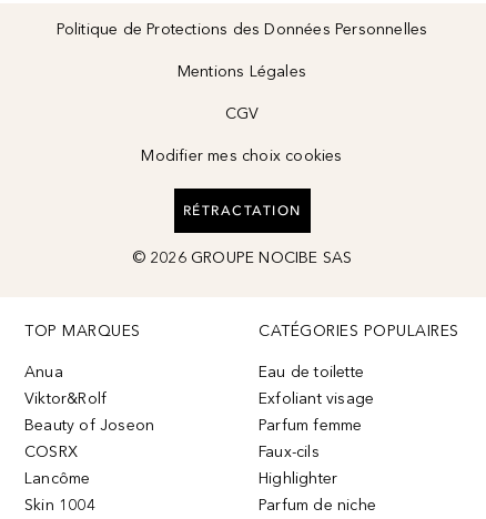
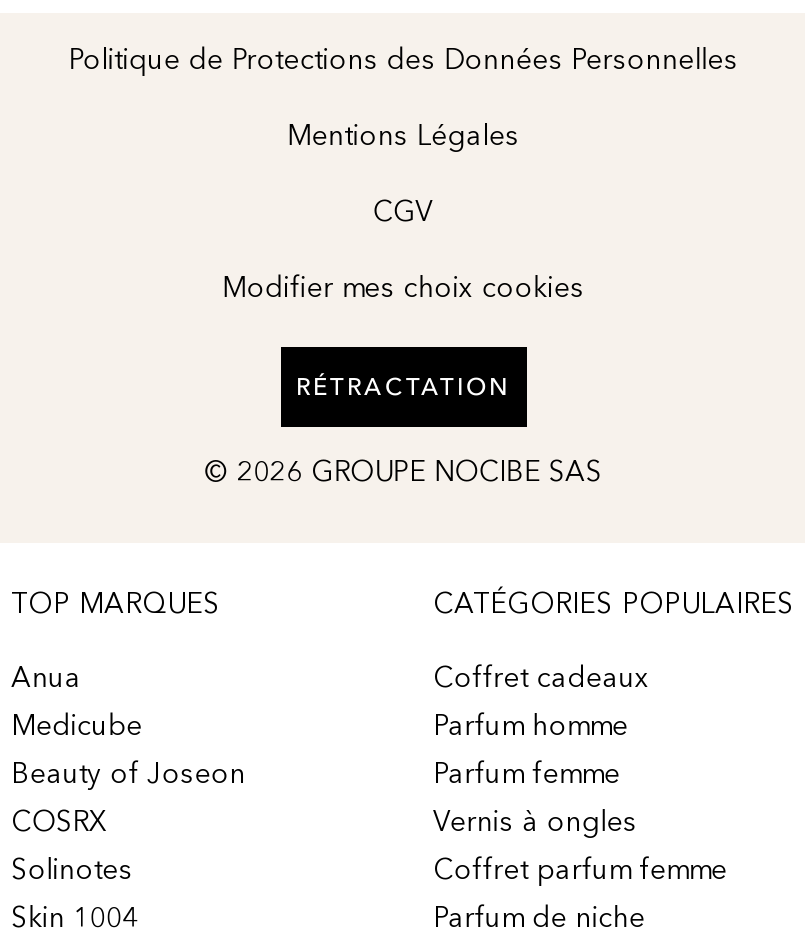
[259,363,374,408] Eau de toilette | Exfoliant visage -> [433,661,649,743] Coffret cadeaux | Parfum homme
[24,389,107,408] Viktor&Rolf -> [11,709,142,743] Medicube
[259,442,338,488] Faux-cils | Highlighter -> [433,805,727,887] Vernis à ongles | Coffret parfum femme
[24,469,90,488] Lancôme -> [11,853,133,887] Solinotes

